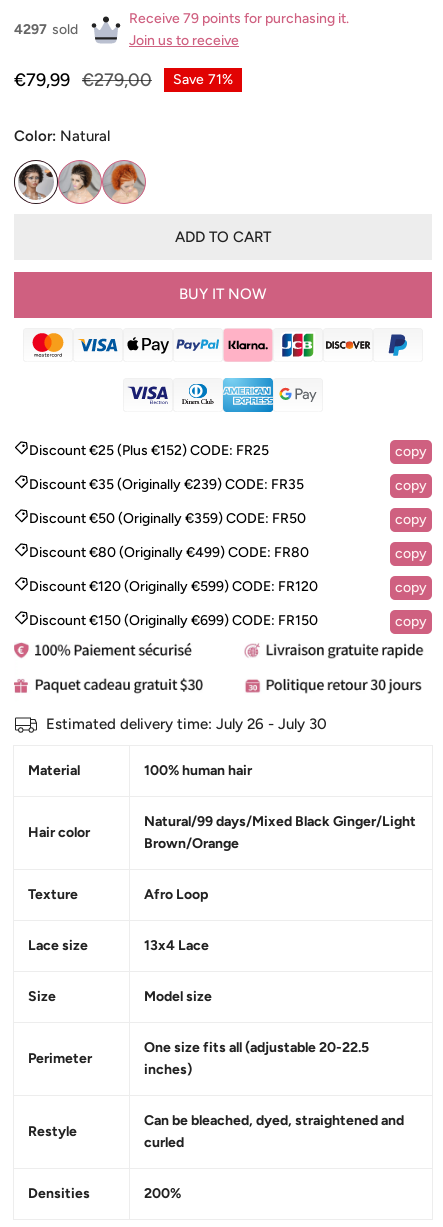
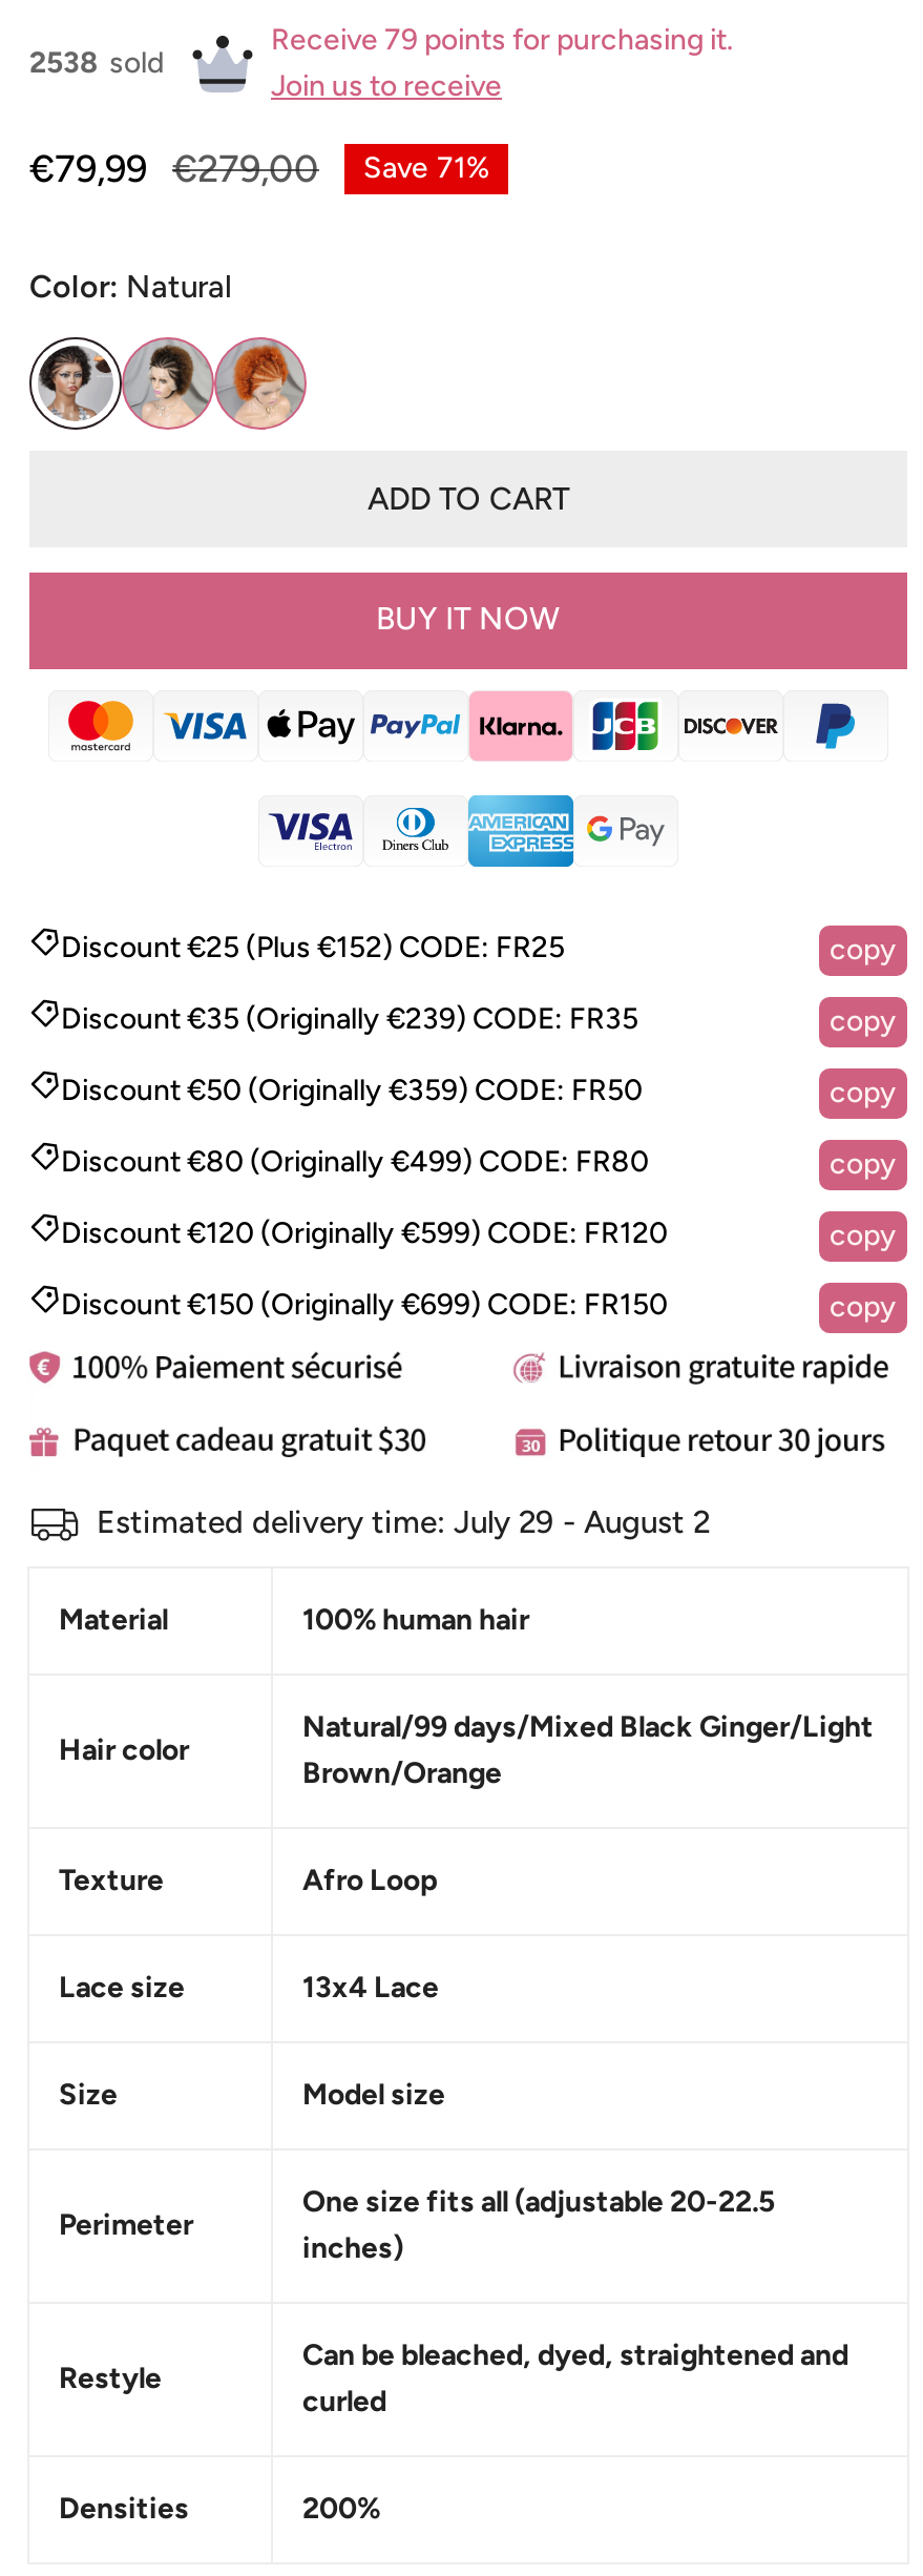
[14,20,78,37] 4297 sold -> [29,44,164,80] 2538 sold
[46,715,327,733] Estimated delivery time: July 26 - July 30 -> [97,1504,710,1542] Estimated delivery time: July 29 - August 2

